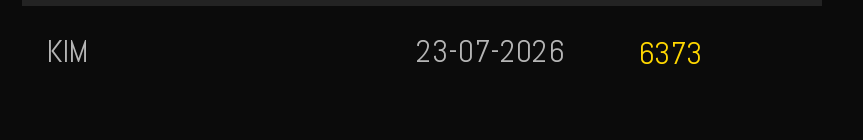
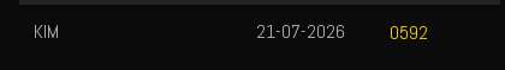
[416,33,564,73] 23-07-2026 -> [256,21,345,44] 21-07-2026
[638,34,702,74] 6373 -> [390,21,428,45] 0592

